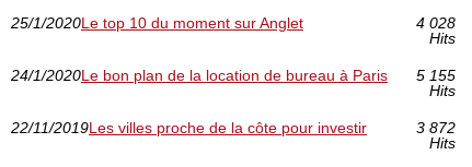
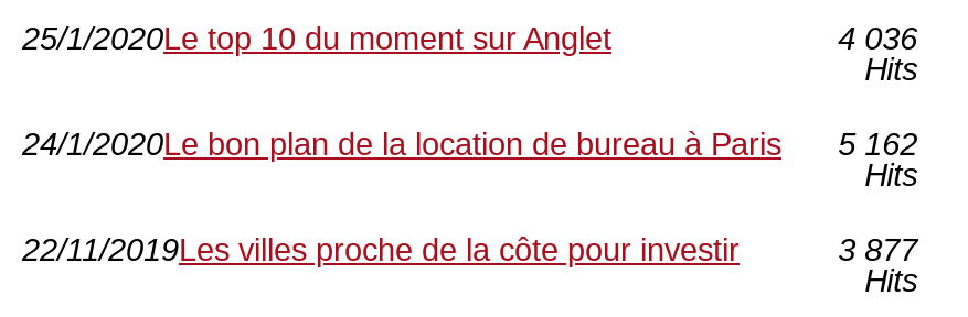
[416,14,455,31] 4 028 -> [838,20,917,56] 4 036
[11,66,455,84] 24/1/2020 Le bon plan de la location de bureau à Paris 5 155 -> [22,126,917,161] 24/1/2020 Le bon plan de la location de bureau à Paris 5 162
[416,119,455,136] 3 872 -> [838,232,917,267] 3 877

